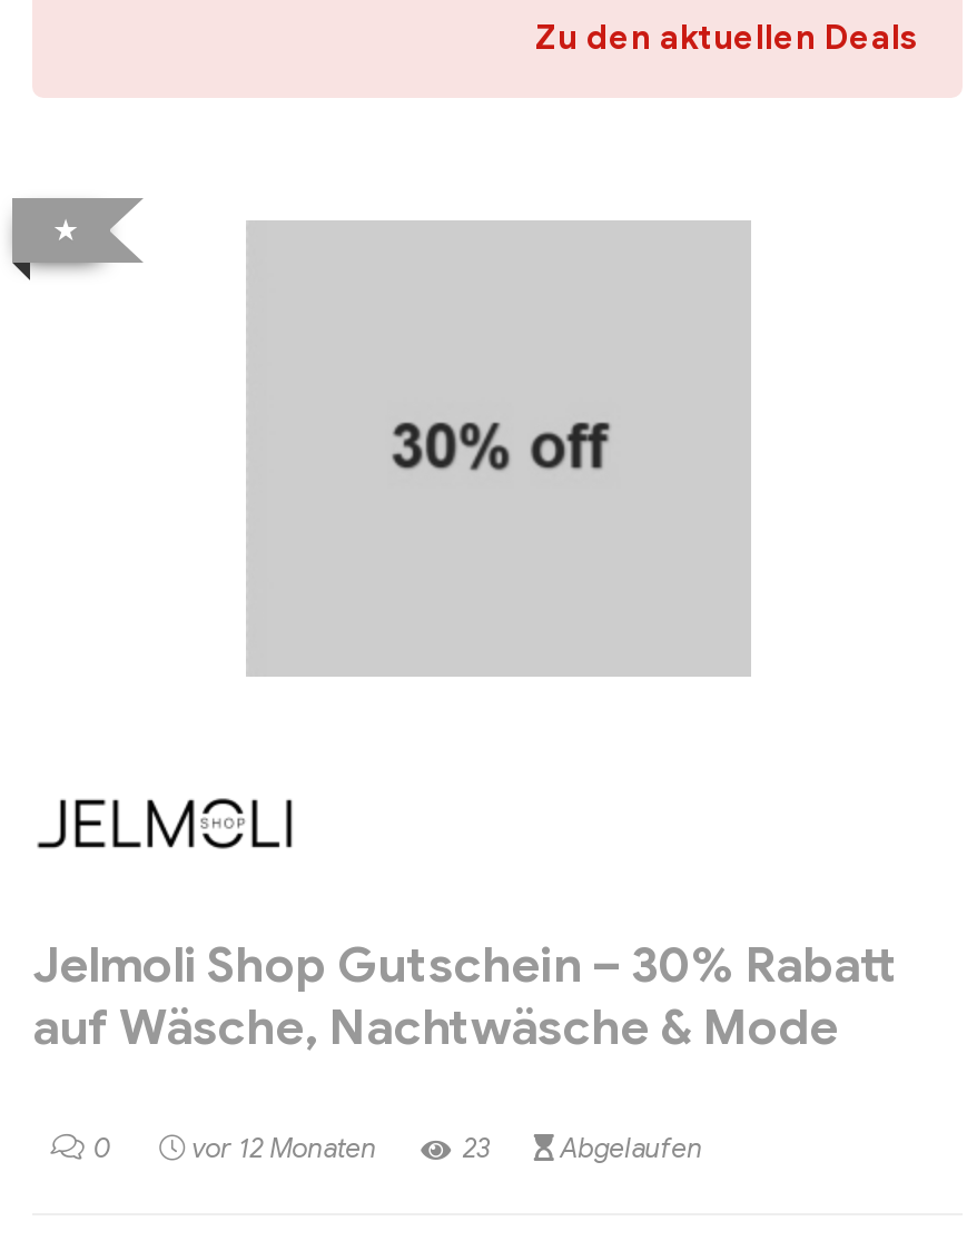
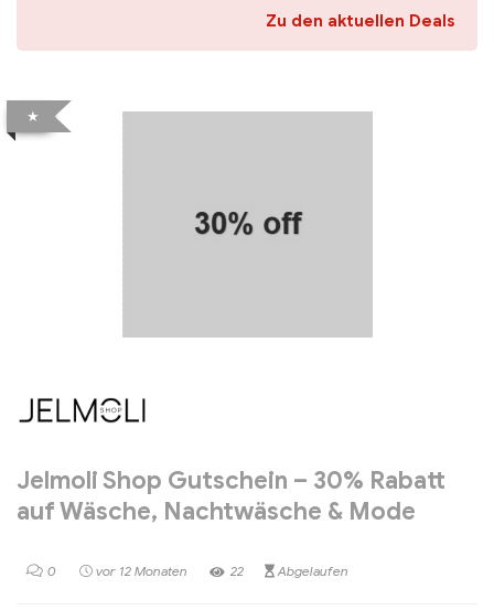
[463,1131,703,1164] 23 Abgelaufen -> [230,563,349,579] 22 Abgelaufen

